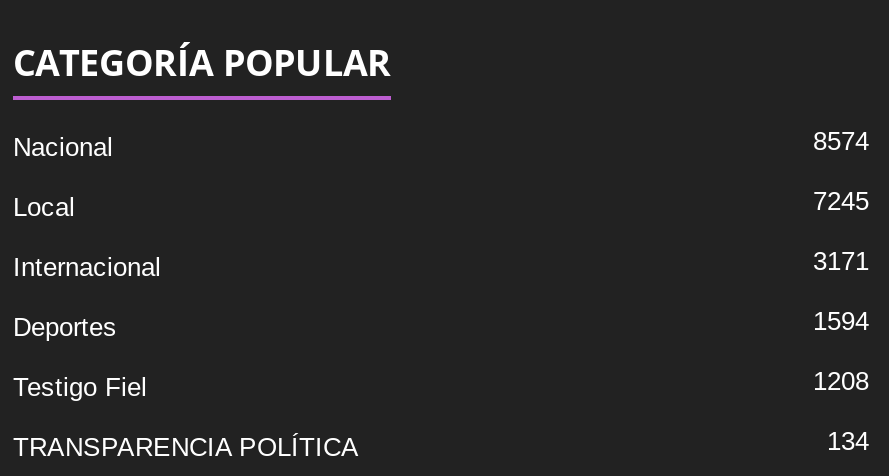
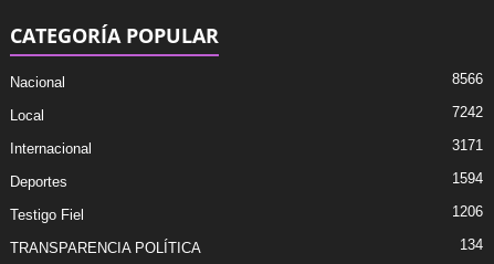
[813,125,869,155] 8574 -> [452,70,483,87] 8566
[813,185,869,215] 7245 -> [452,104,483,120] 7242
[813,365,869,395] 1208 -> [452,203,483,219] 1206

